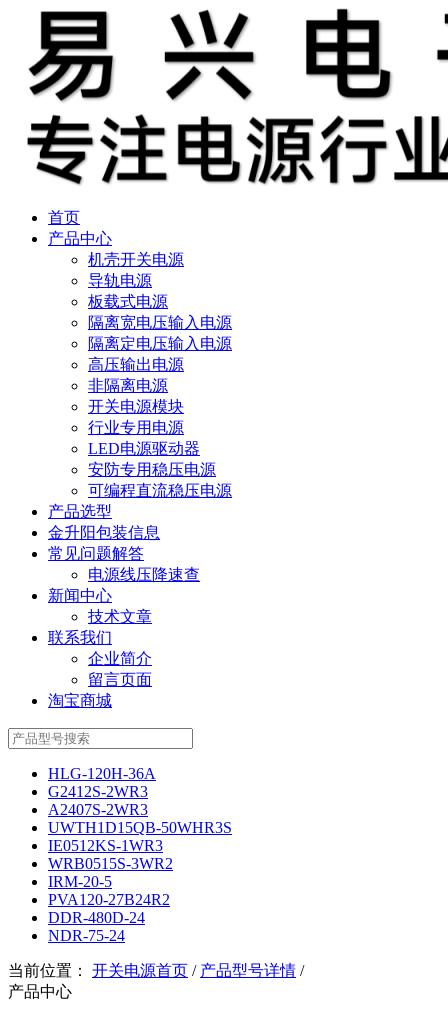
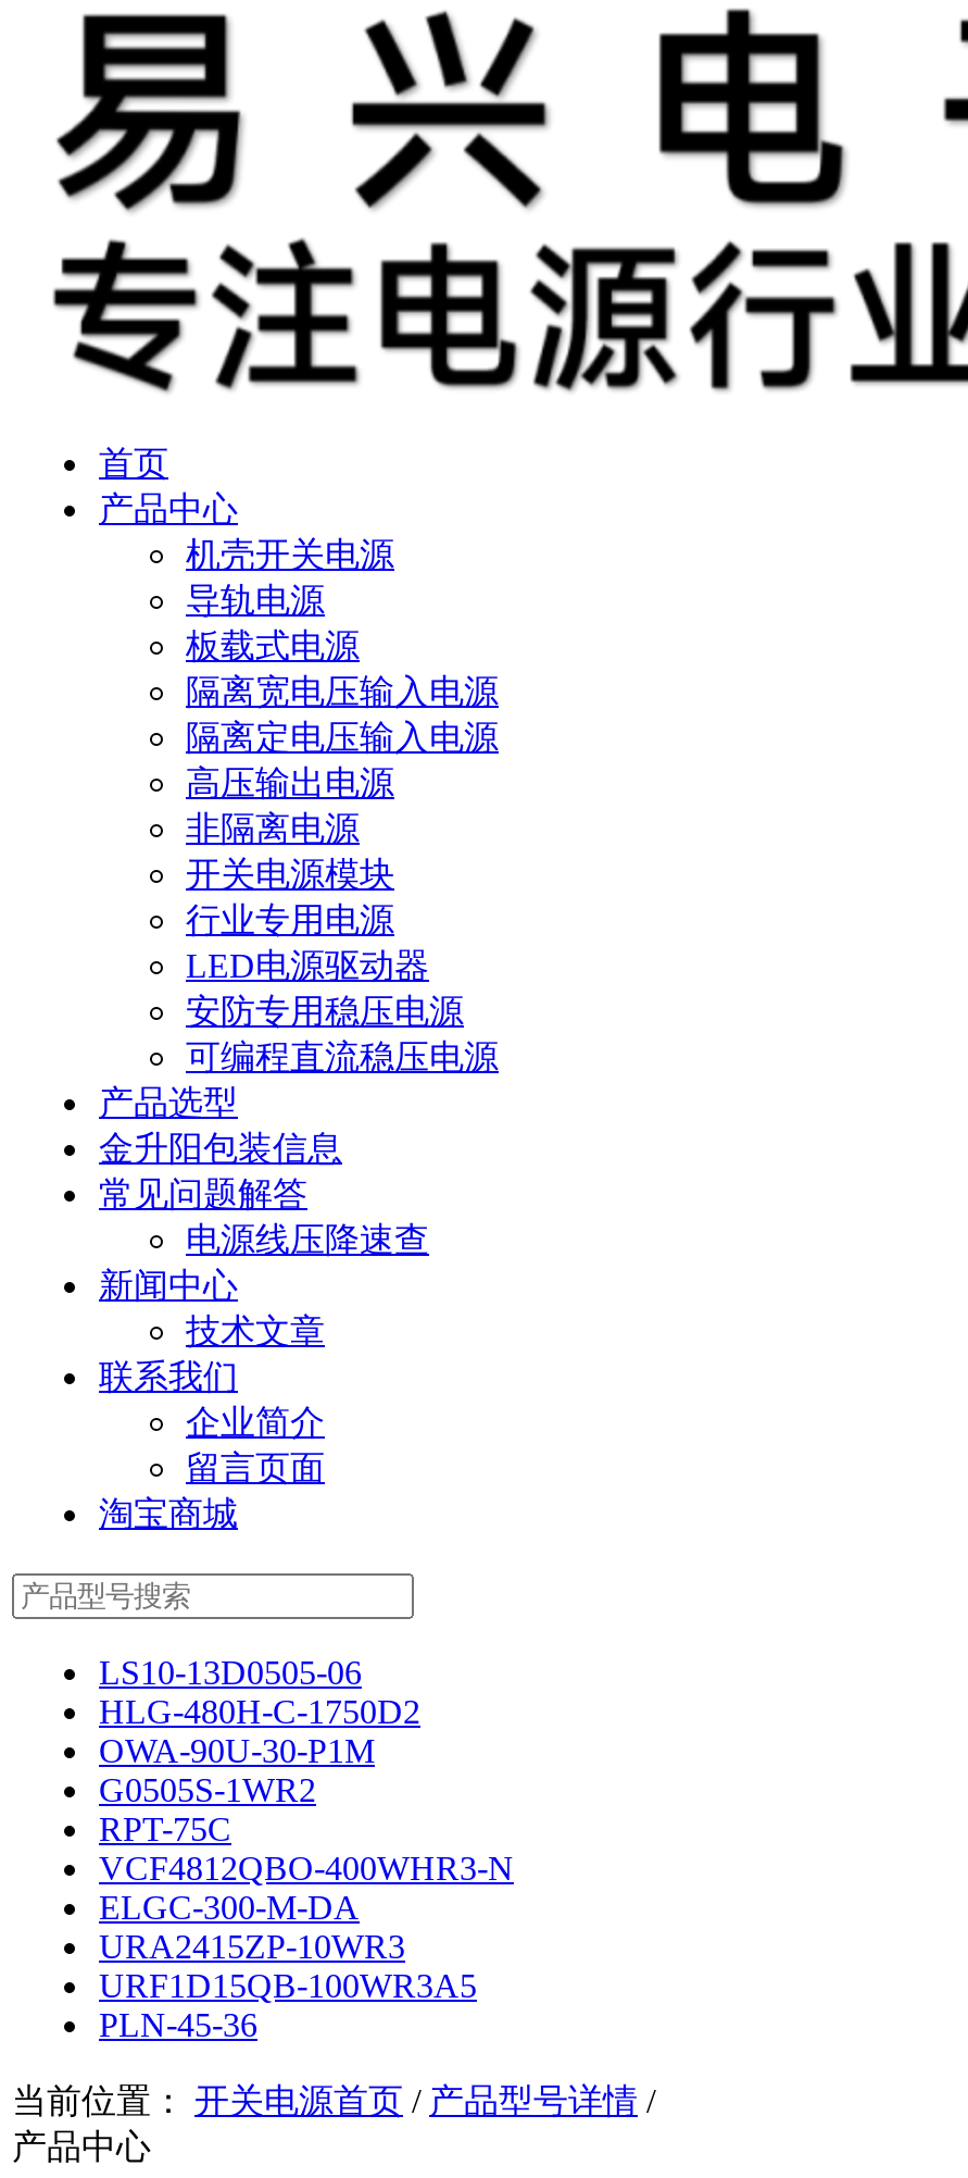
[48,765,232,944] HLG-120H-36A | G2412S-2WR3 | A2407S-2WR3 | UWTH1D15QB-50WHR3S | IE0512KS-1WR3 | WRB0515S-3WR2 | IRM-20-5 | PVA120-27B24R2 | DDR-480D-24 | NDR-75-24 -> [99,1654,514,2043] LS10-13D0505-06 | HLG-480H-C-1750D2 | OWA-90U-30-P1M | G0505S-1WR2 | RPT-75C | VCF4812QBO-400WHR3-N | ELGC-300-M-DA | URA2415ZP-10WR3 | URF1D15QB-100WR3A5 | PLN-45-36

